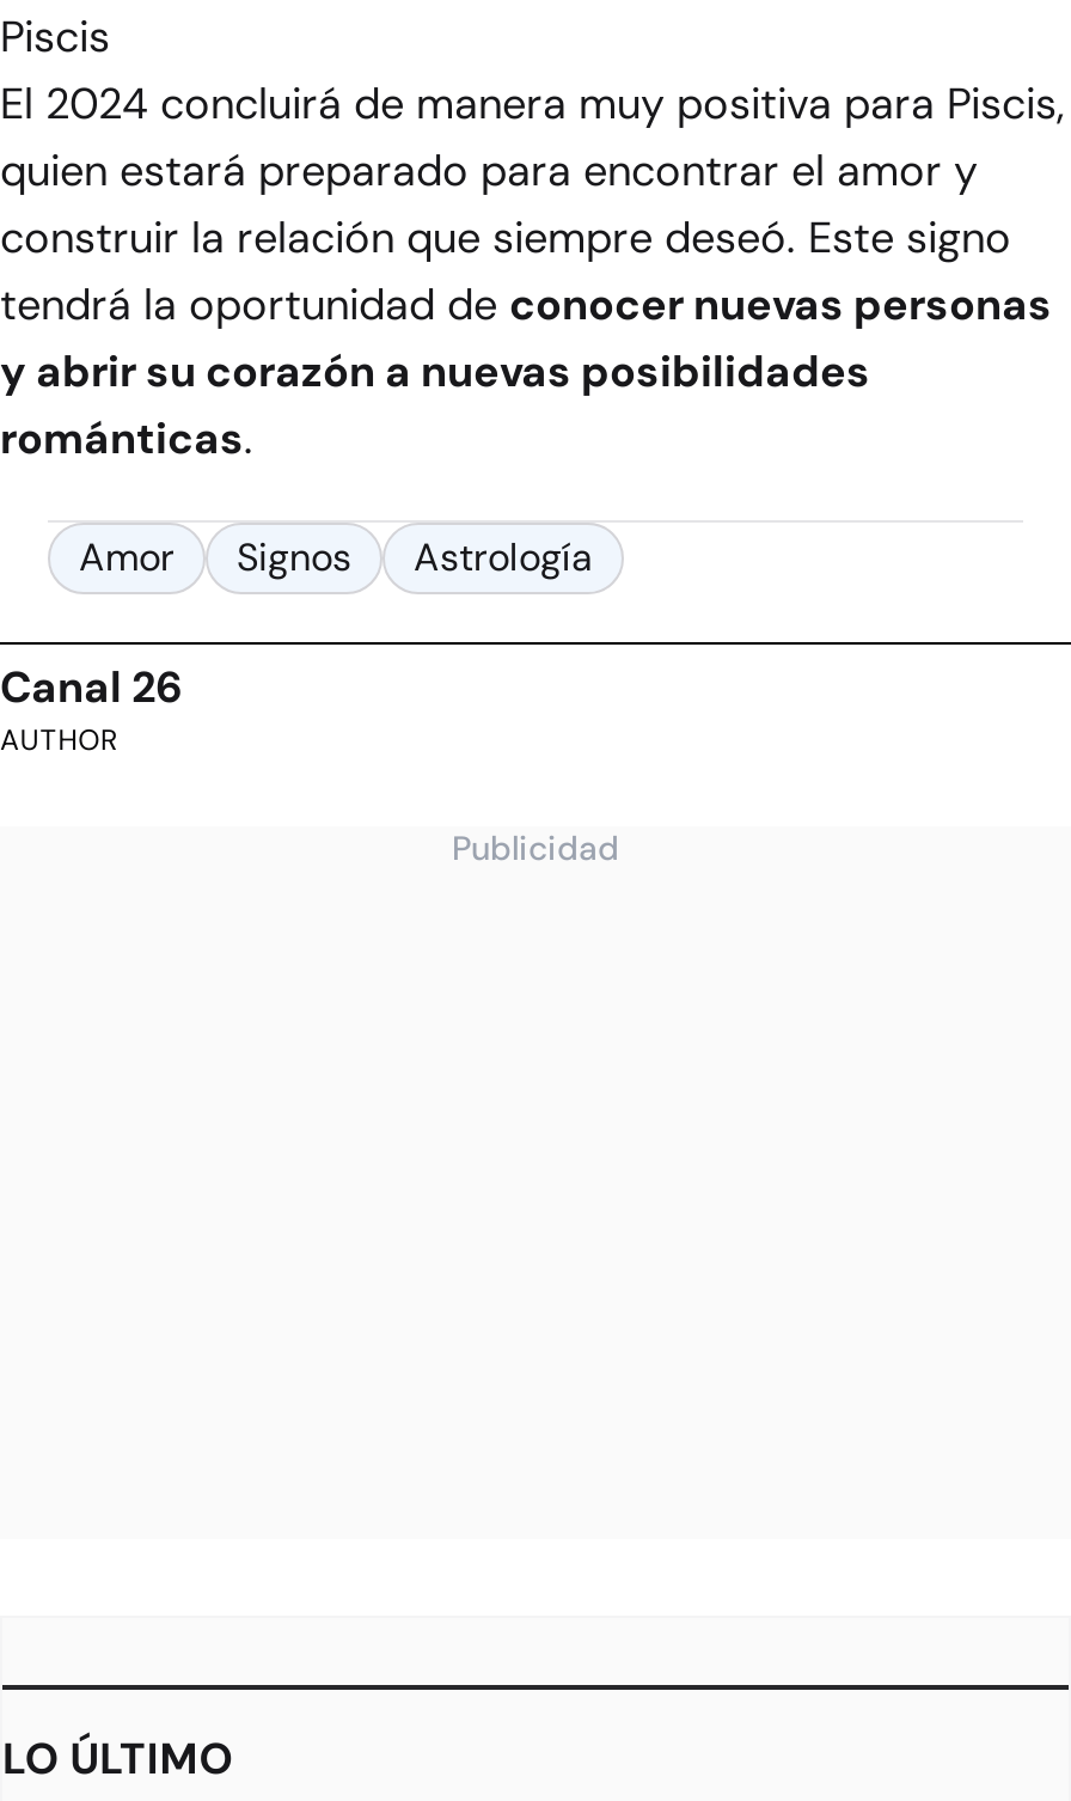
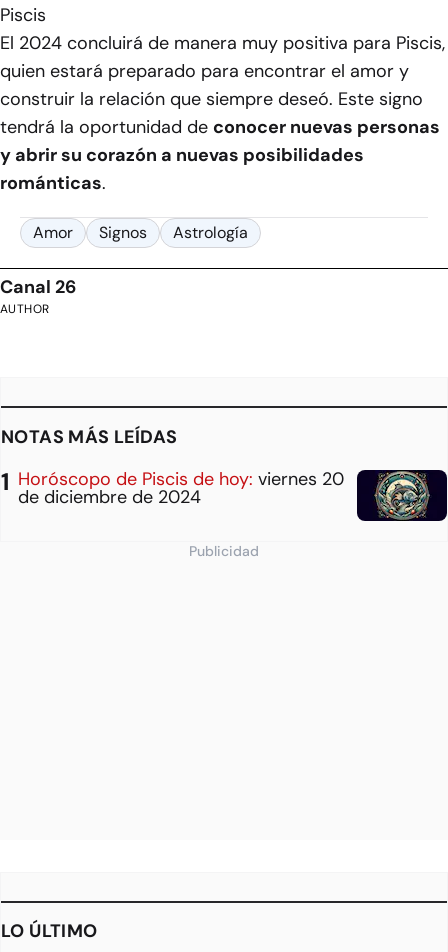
none -> [1,425,445,522] [image] | NOTAS MÁS LEÍDAS | Horóscopo de Piscis de hoy: viernes 20 | de diciembre de 2024

